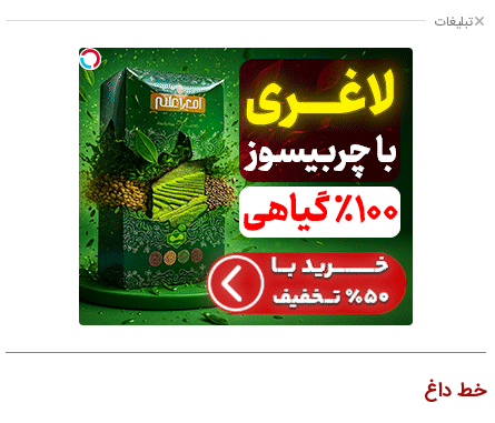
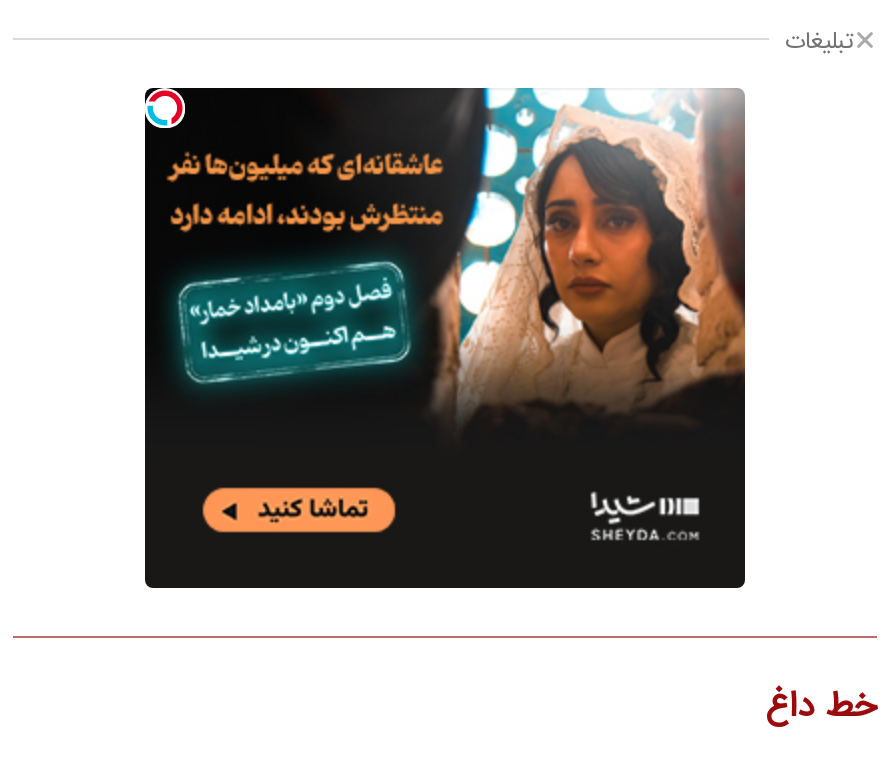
[78,47,414,326] [image] -> [143,86,747,590] [image]

